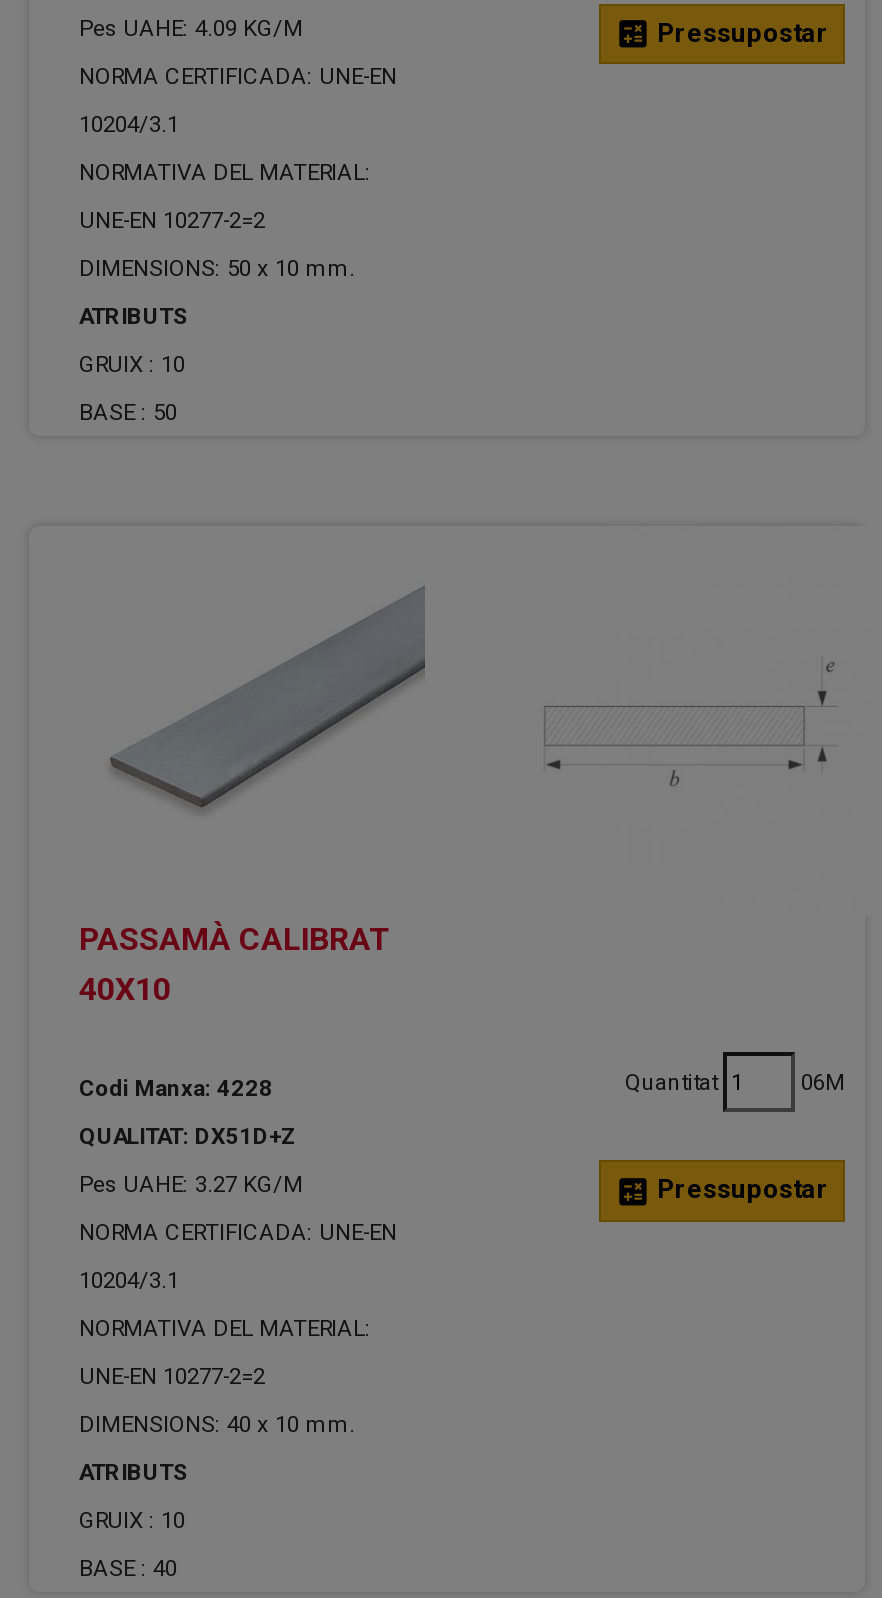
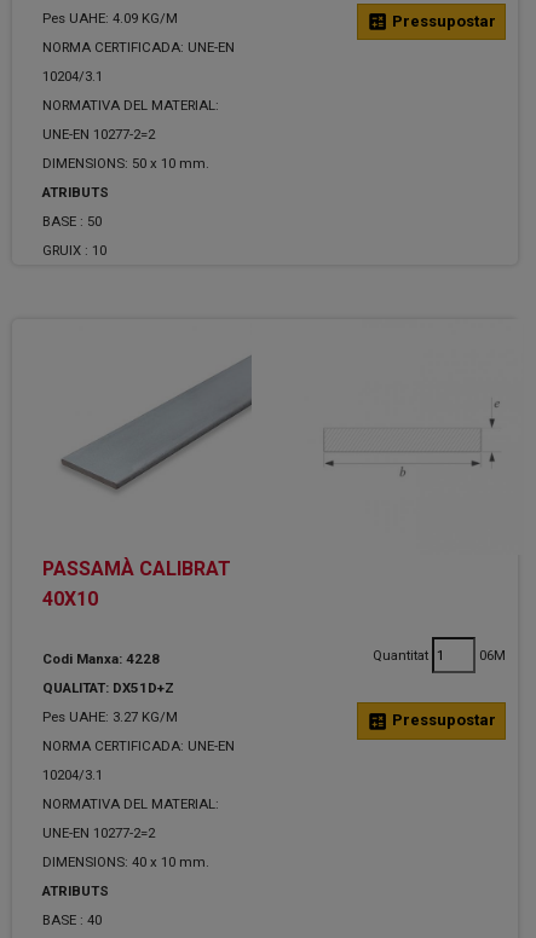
[79,349,185,377] GRUIX : 10 -> none
none -> [42,241,106,258] GRUIX : 10
[79,1507,185,1535] GRUIX : 10 -> none

